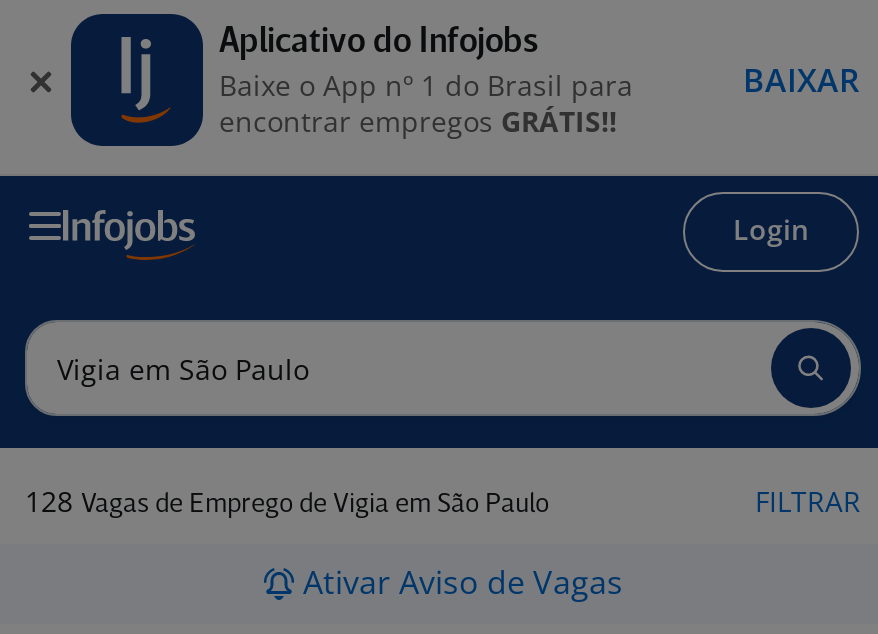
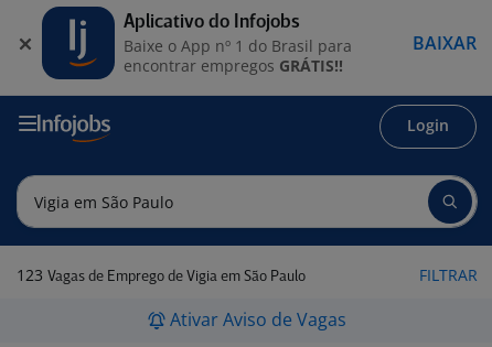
[25,482,549,520] 128 Vagas de Emprego de Vigia em São Paulo -> [17,264,306,285] 123 Vagas de Emprego de Vigia em São Paulo

